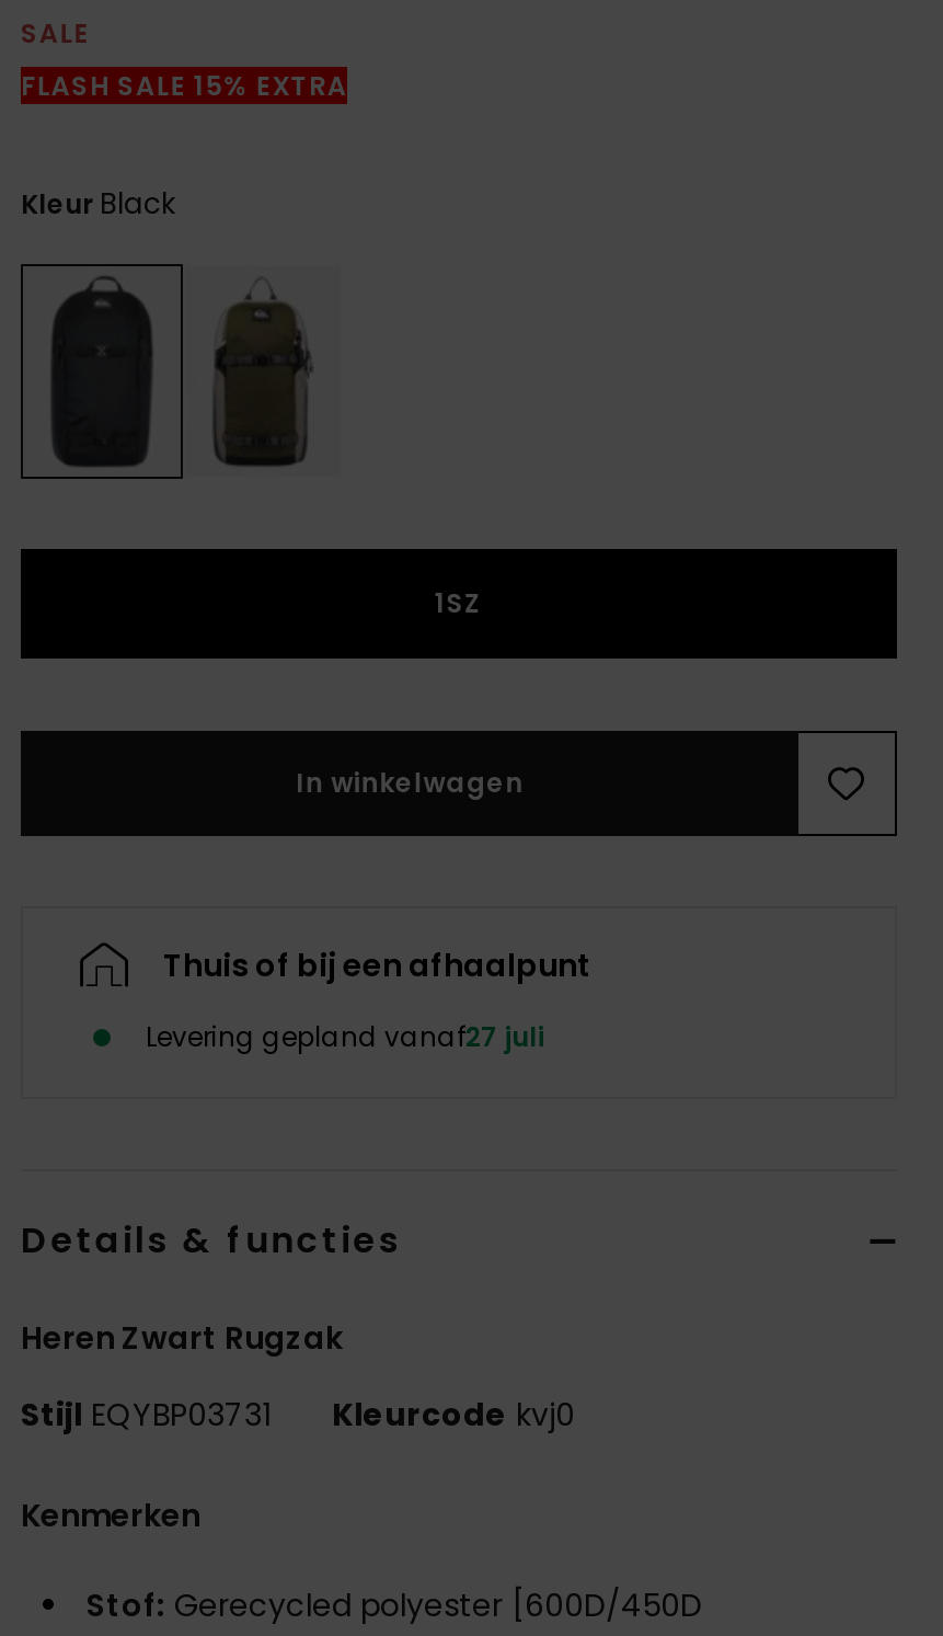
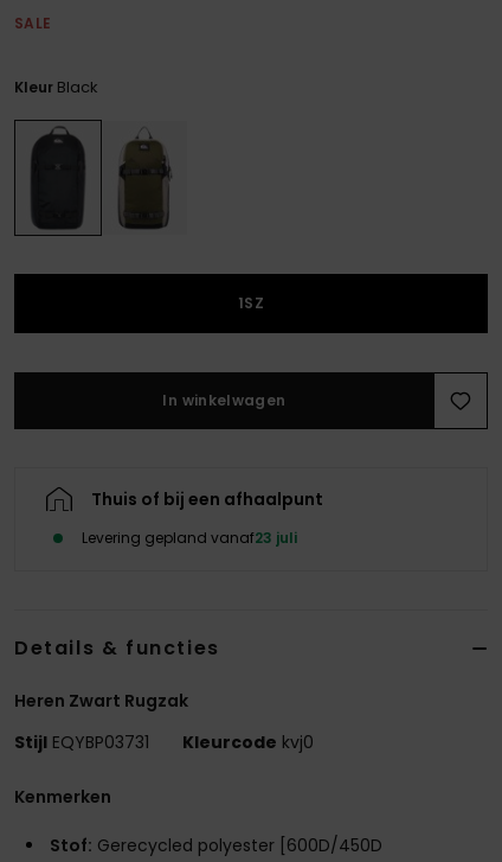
[21,68,348,105] FLASH SALE 15% EXTRA -> none
[146,1018,544,1055] Levering gepland vanaf27 juli -> [82,528,297,548] Levering gepland vanaf23 juli

